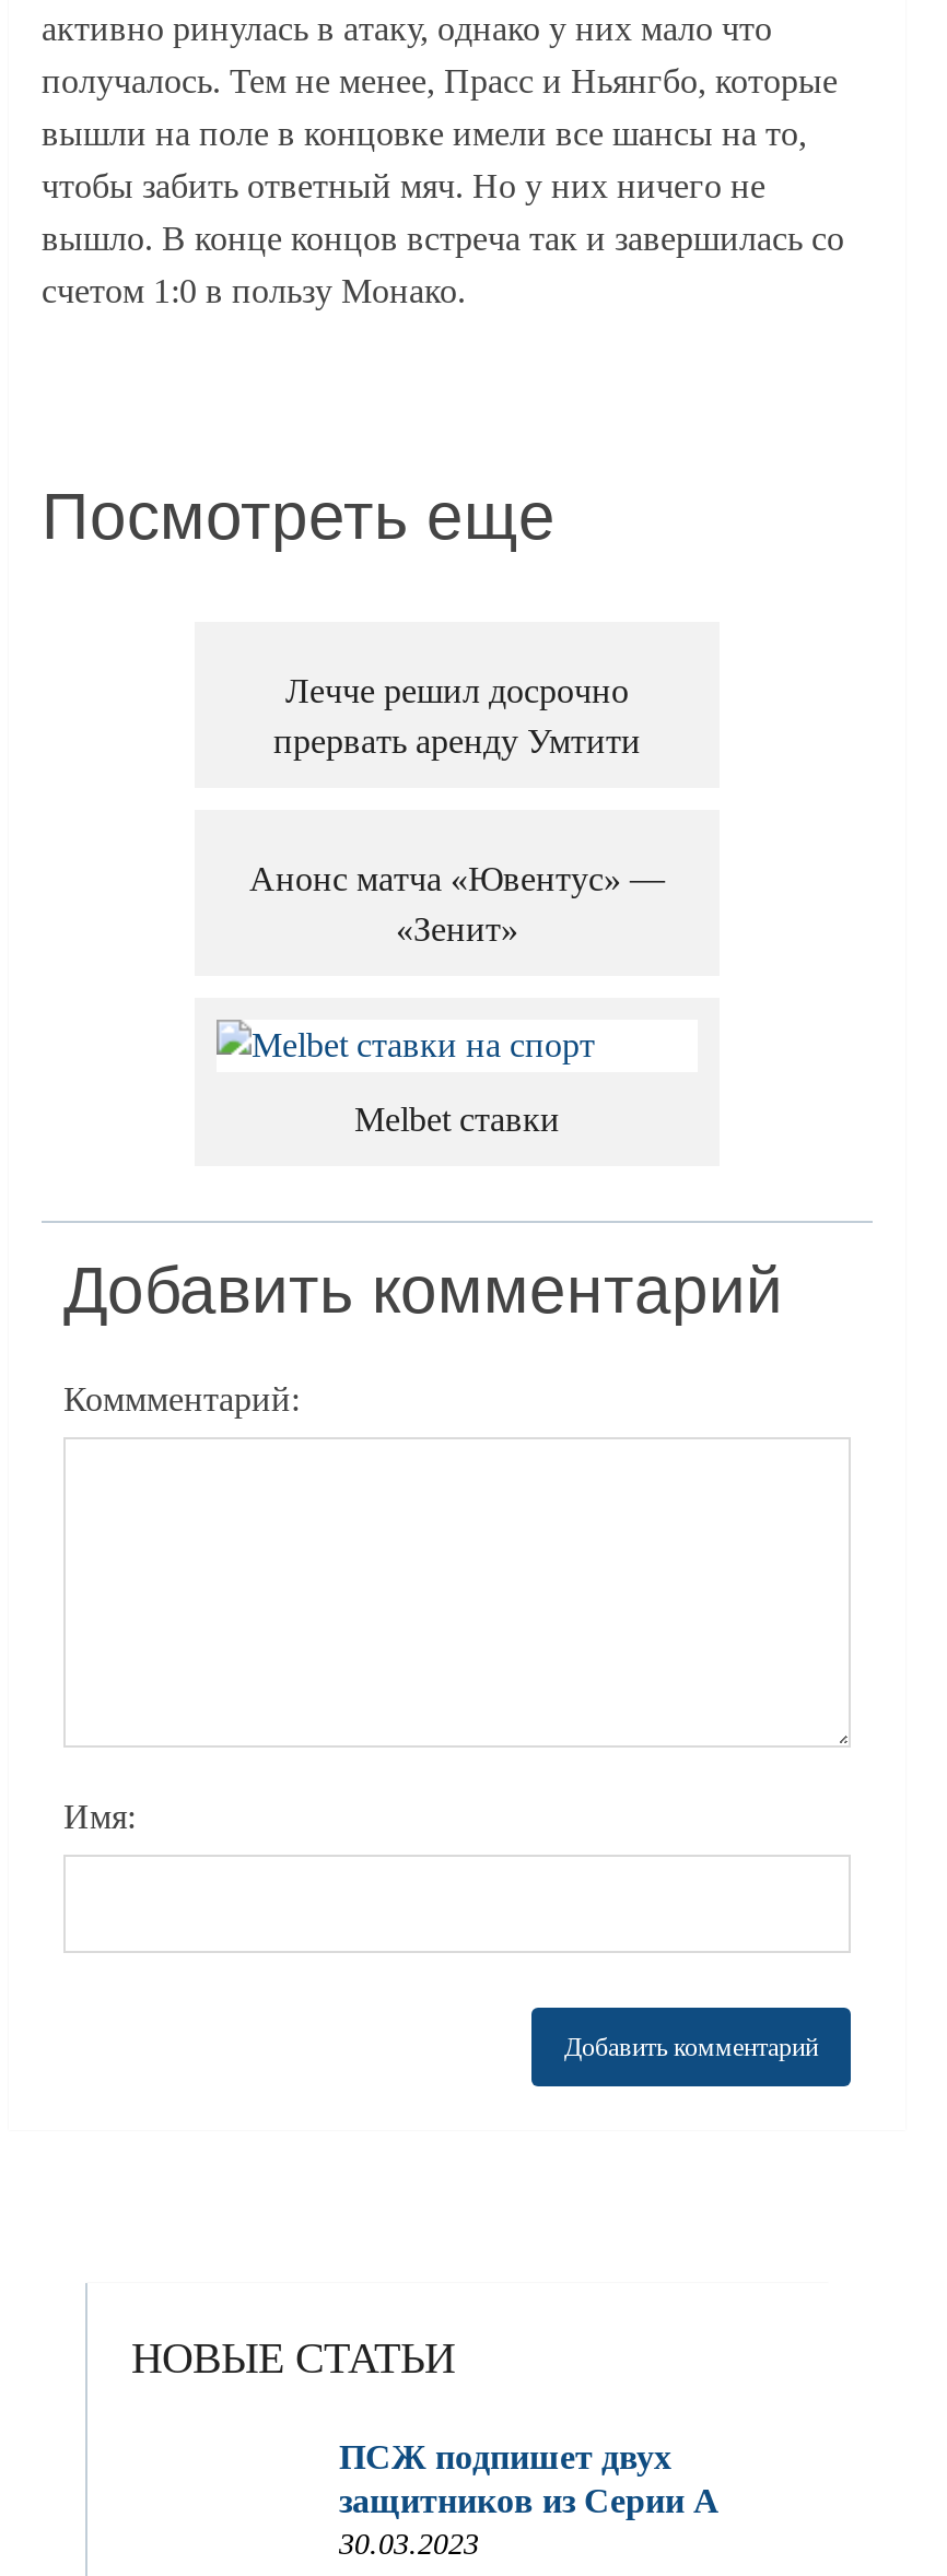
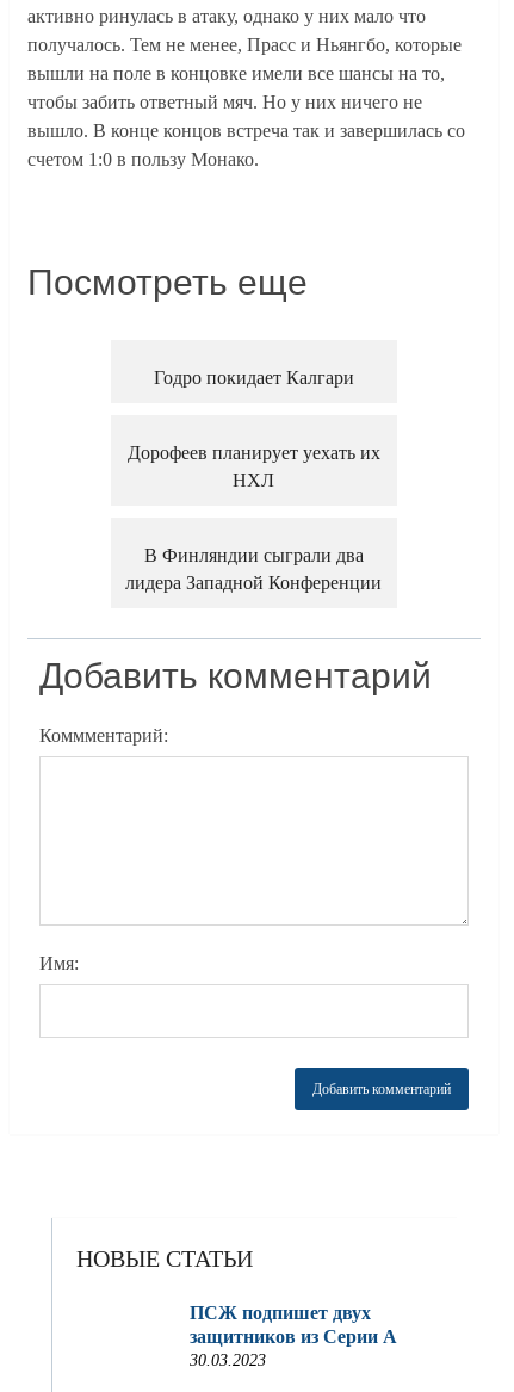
[273,672,641,760] Лечче решил досрочно | прервать аренду Умтити -> [154,368,354,388] Годро покидает Калгари
[249,860,665,948] Анонс матча «Ювентус» — | «Зенит» -> [128,443,380,490] Дорофеев планирует уехать их | НХЛ
[354,1101,560,1138] Melbet ставки -> [126,545,382,593] В Финляндии сыграли два | лидера Западной Конференции

